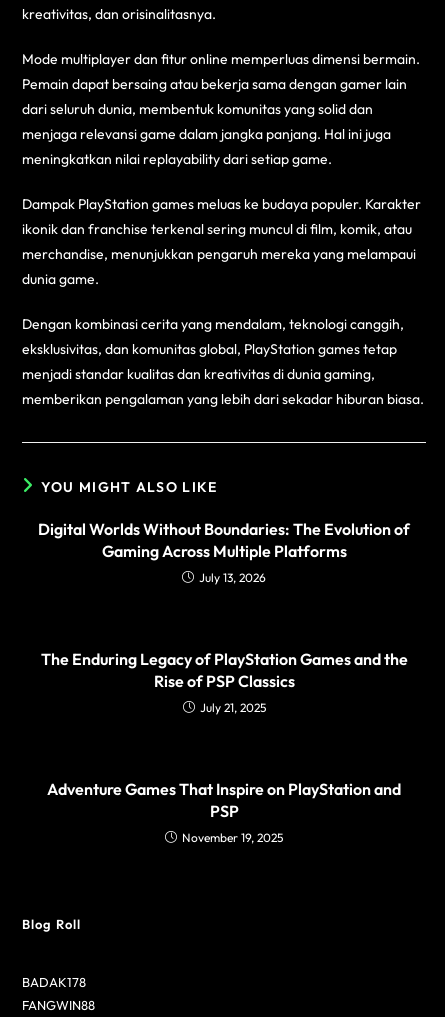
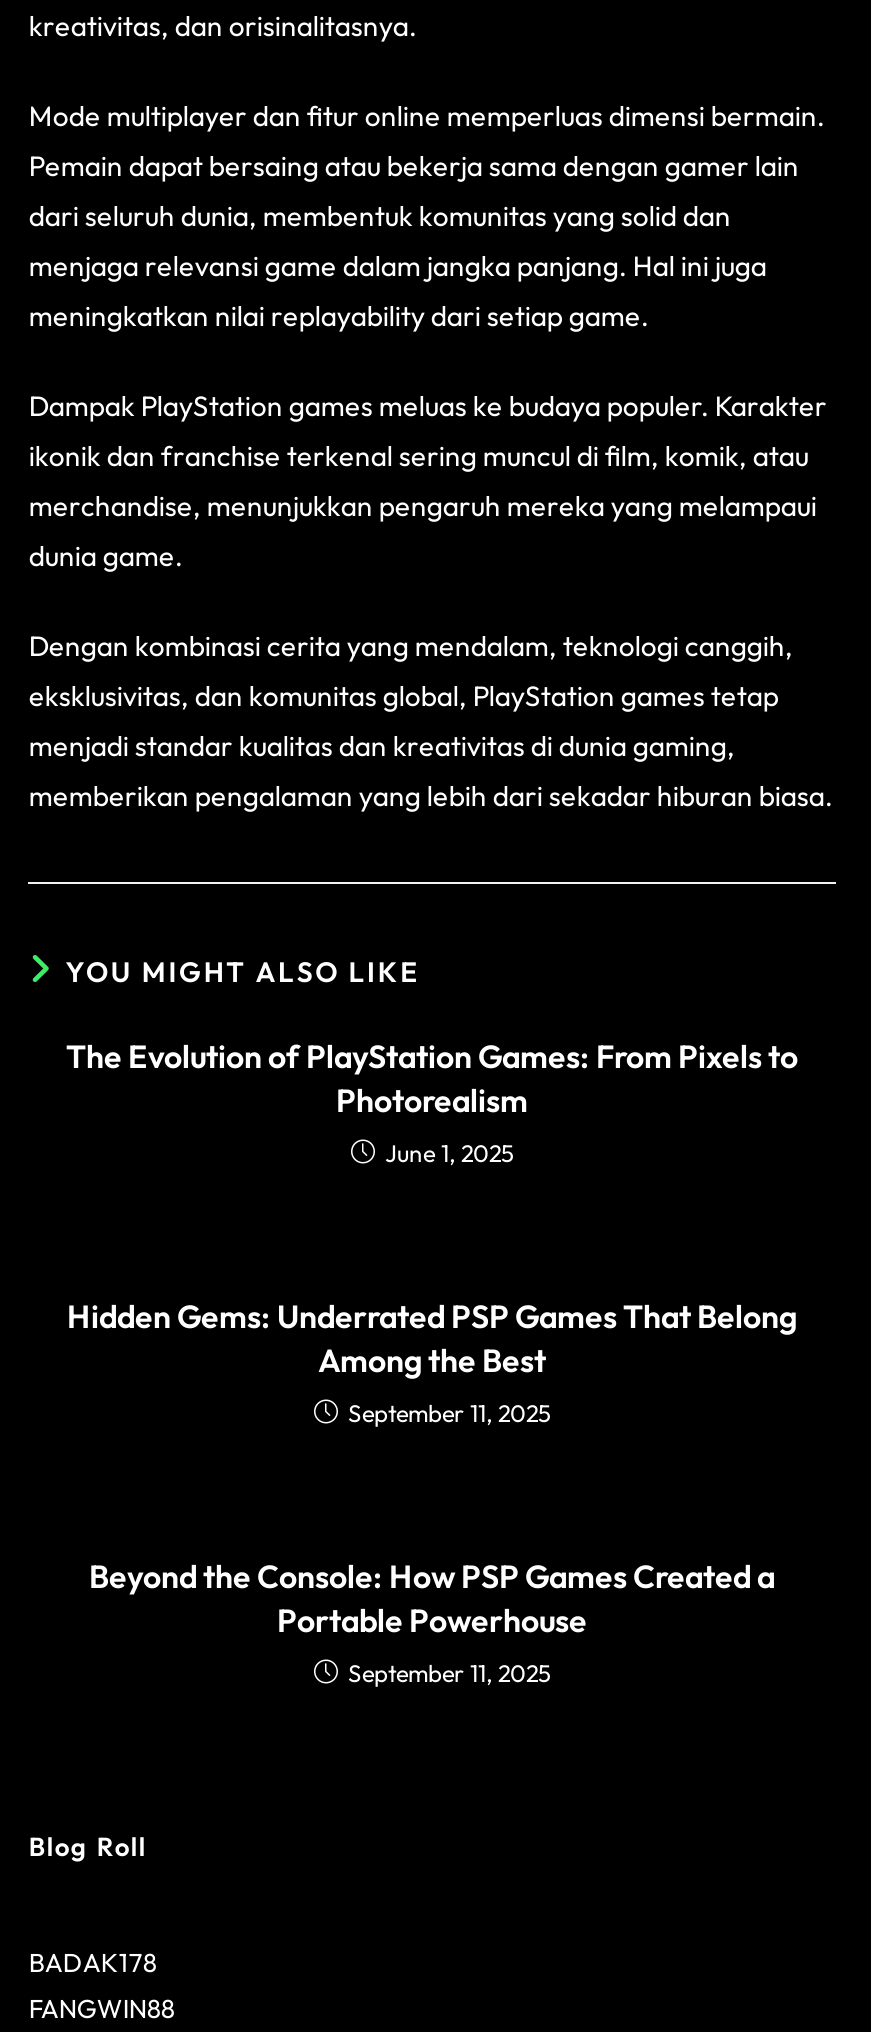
[38,519,410,585] Digital Worlds Without Boundaries: The Evolution of | Gaming Across Multiple Platforms | July 13, 2026 -> [66,1036,798,1168] The Evolution of PlayStation Games: From Pixels to | Photorealism | June 1, 2025
[40,649,407,715] The Enduring Legacy of PlayStation Games and the | Rise of PSP Classics | July 21, 2025 -> [67,1296,797,1428] Hidden Gems: Underrated PSP Games That Belong | Among the Best | September 11, 2025
[47,779,401,845] Adventure Games That Inspire on PlayStation and | PSP | November 19, 2025 -> [89,1556,775,1688] Beyond the Console: How PSP Games Created a | Portable Powerhouse | September 11, 2025

